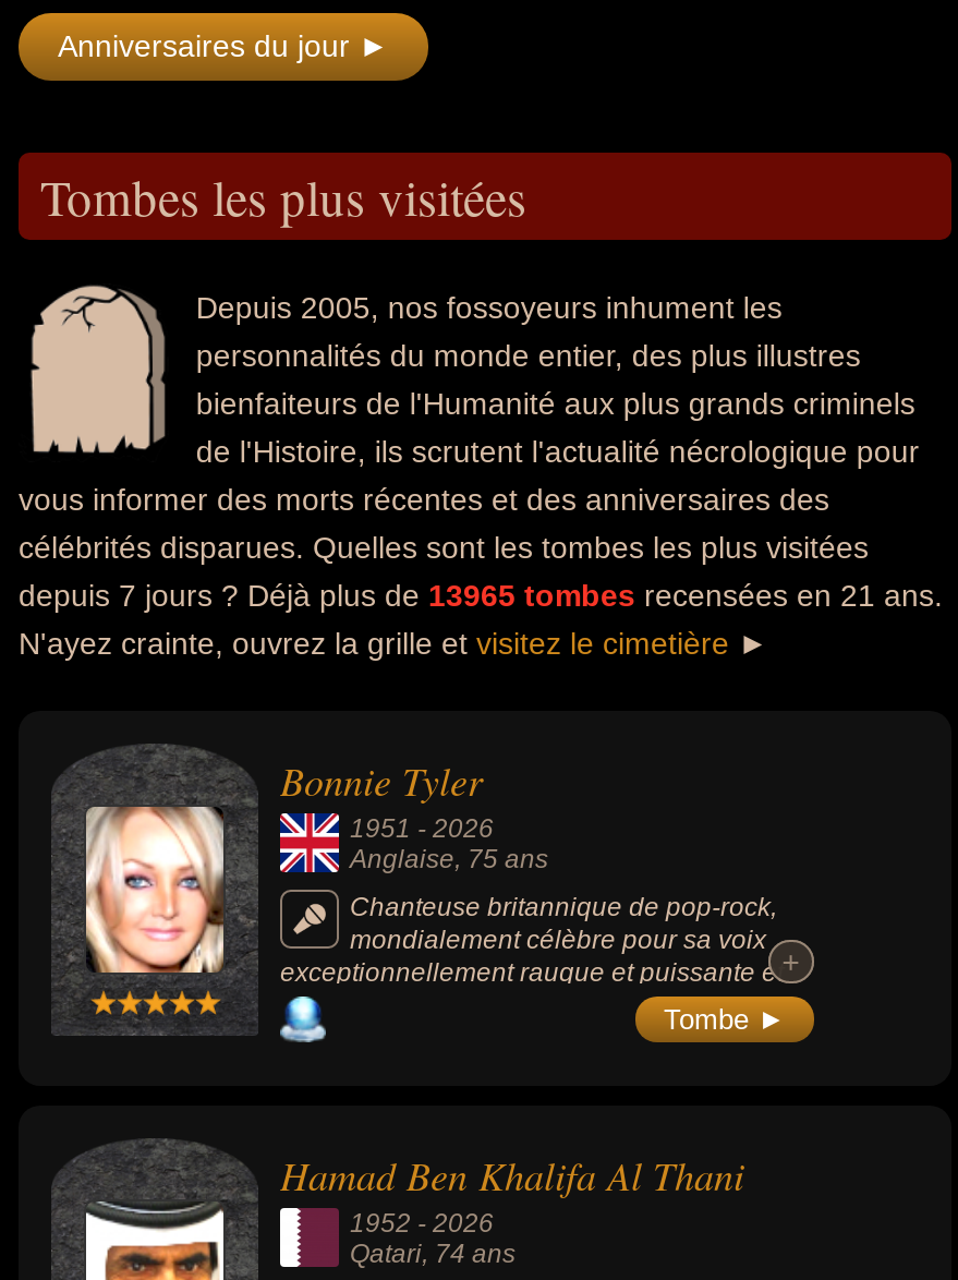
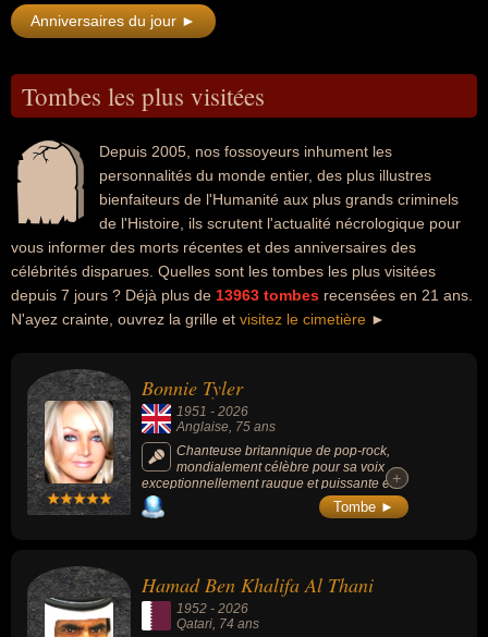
[19,578,943,613] depuis 7 jours ? Déjà plus de 13965 tombes recensées en 21 ans. -> [11,286,473,304] depuis 7 jours ? Déjà plus de 13963 tombes recensées en 21 ans.

